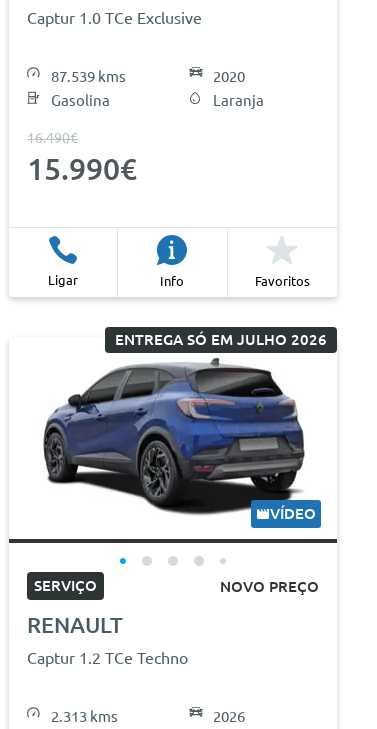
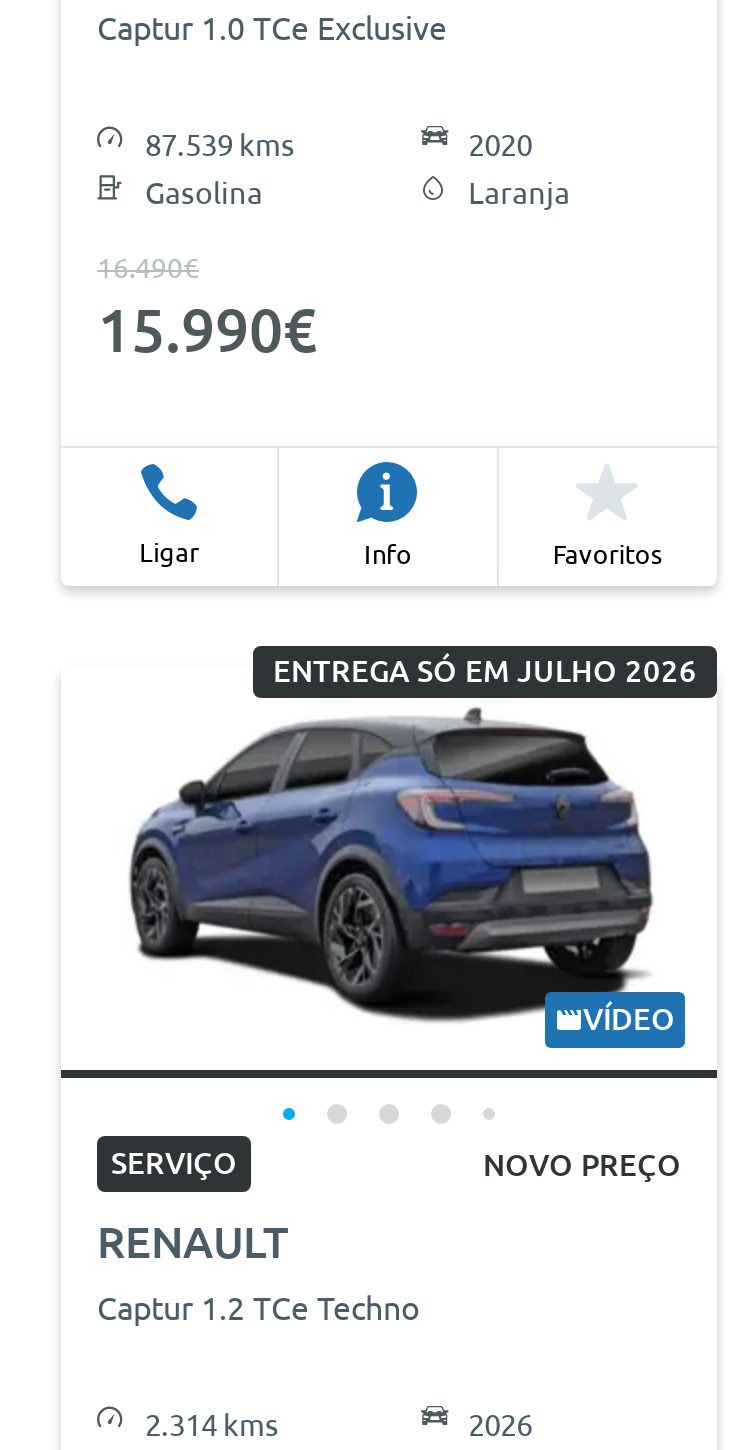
[51,708,118,725] 2.313 kms -> [145,1408,279,1442] 2.314 kms

